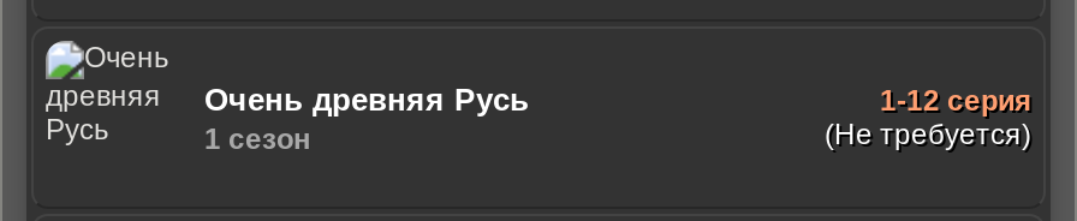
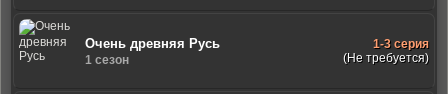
[880,84,1031,118] 1-12 серия -> [373,37,429,51] 1-3 серия

